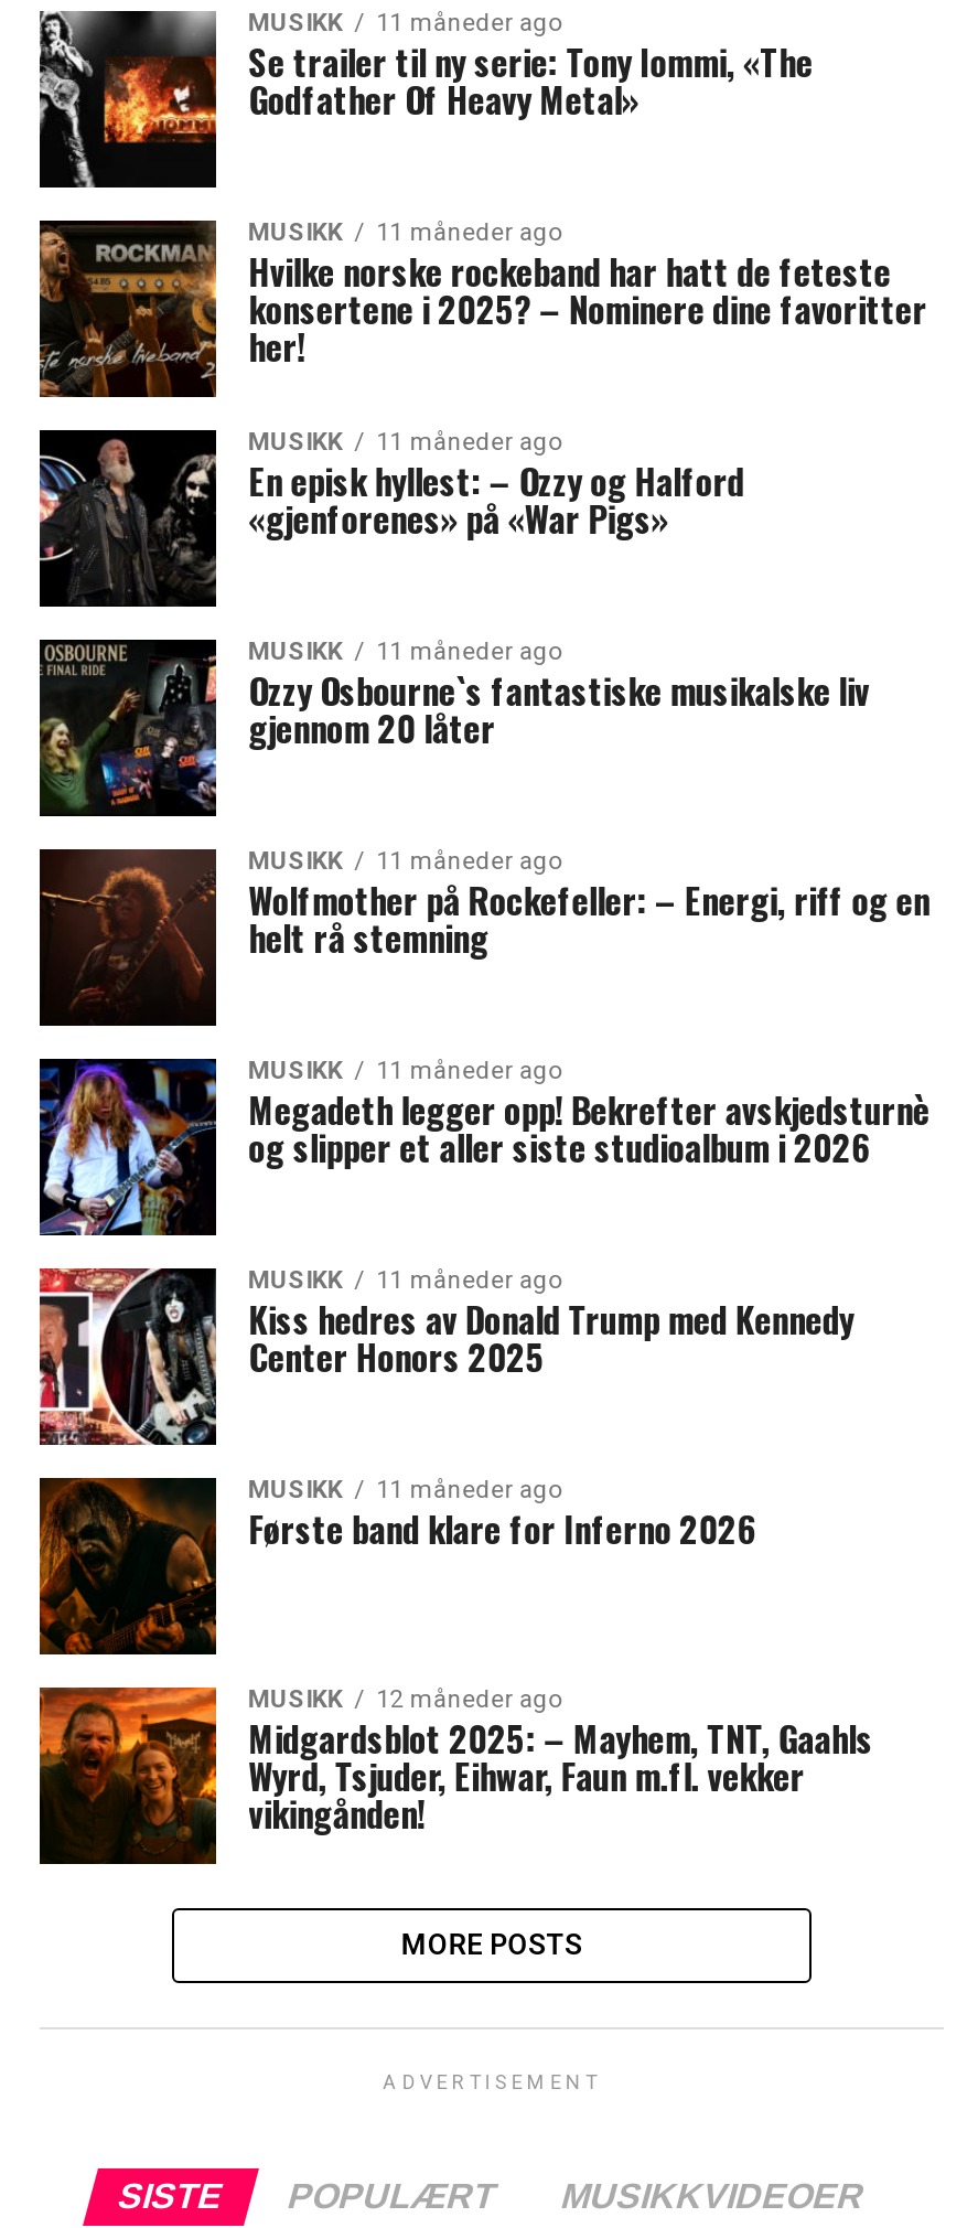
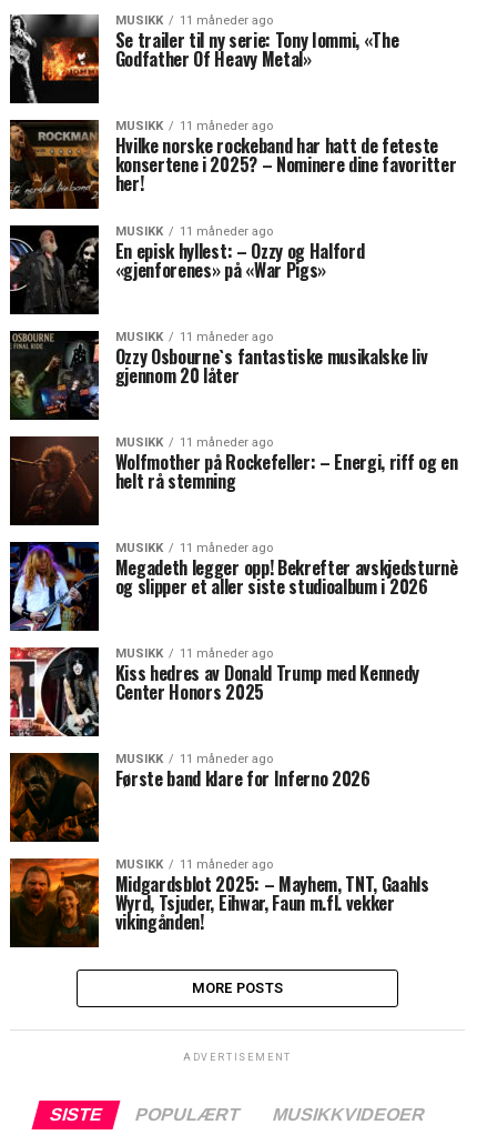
[249,1686,562,1714] MUSIKK 12 måneder ago -> [115,857,273,872] MUSIKK 11 måneder ago

